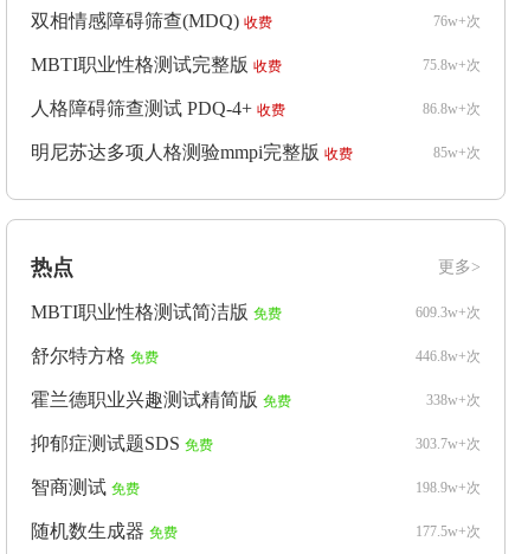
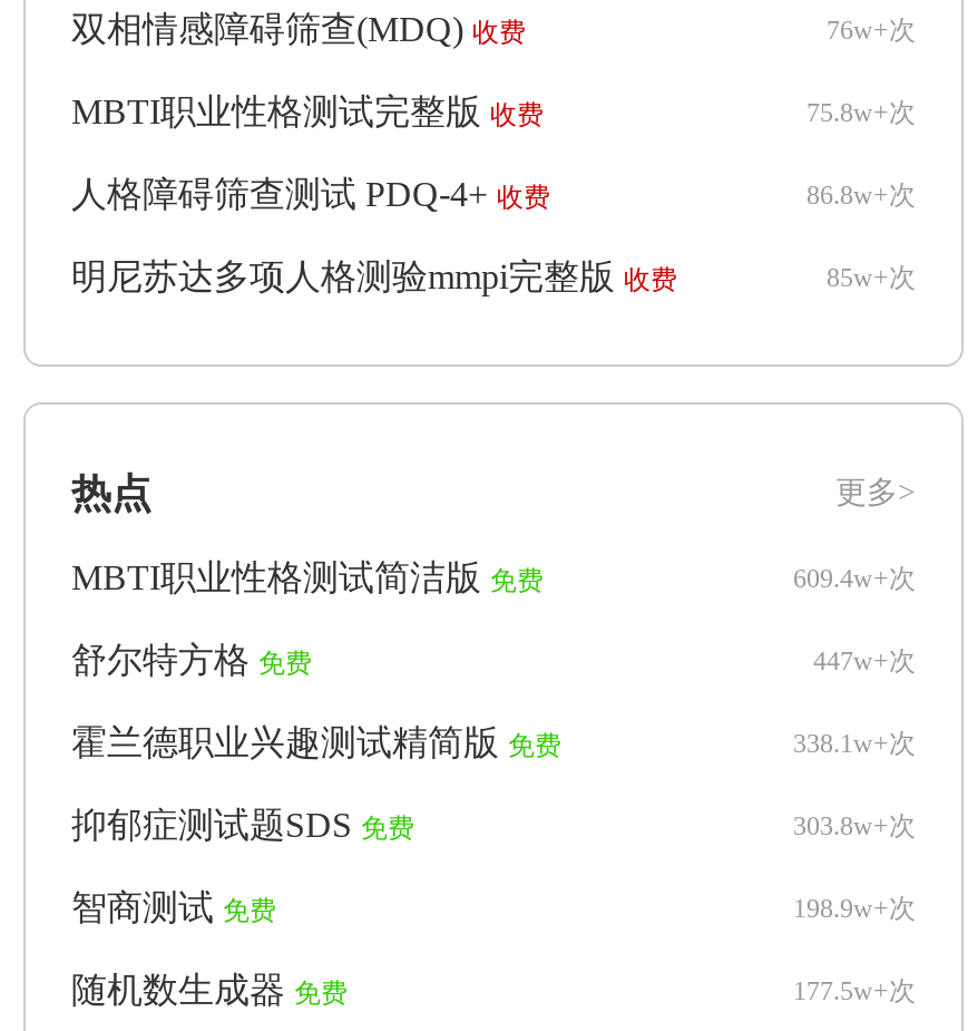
[415,305,480,321] 609.3w+次 -> [793,564,916,595] 609.4w+次
[415,348,480,365] 446.8w+次 -> [813,646,916,677] 447w+次
[426,392,480,409] 338w+次 -> [793,729,916,760] 338.1w+次
[415,436,480,453] 303.7w+次 -> [793,811,916,842] 303.8w+次

